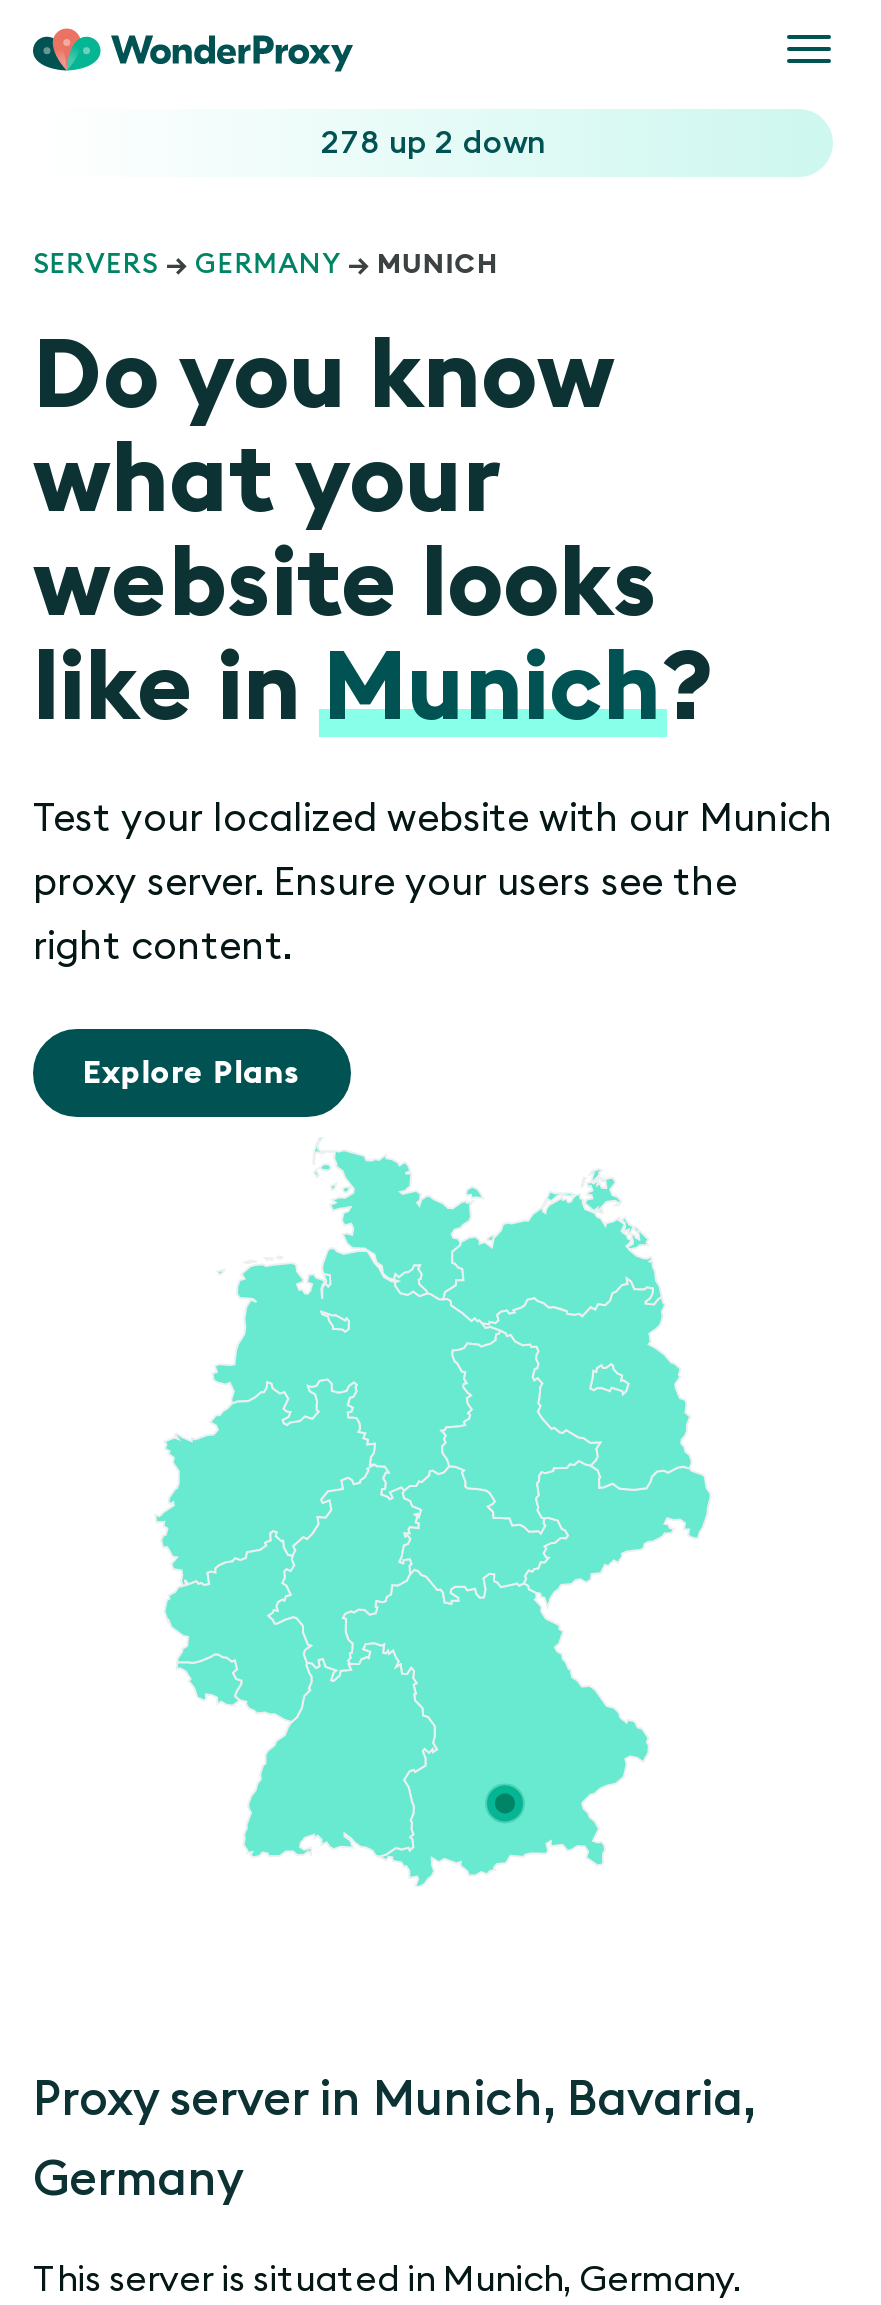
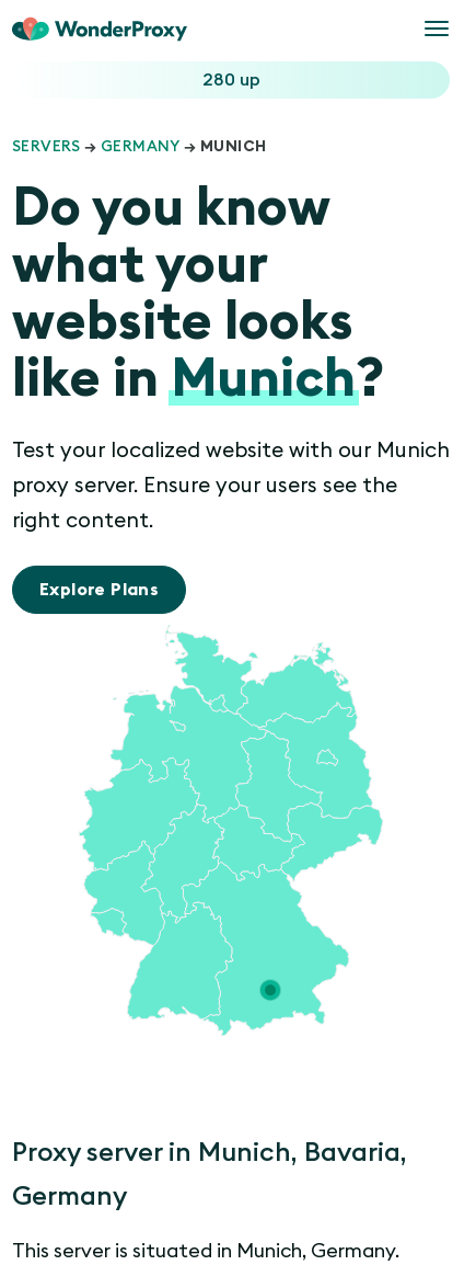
[321,127,545,159] 278 up 2 down -> [202,71,260,89] 280 up

